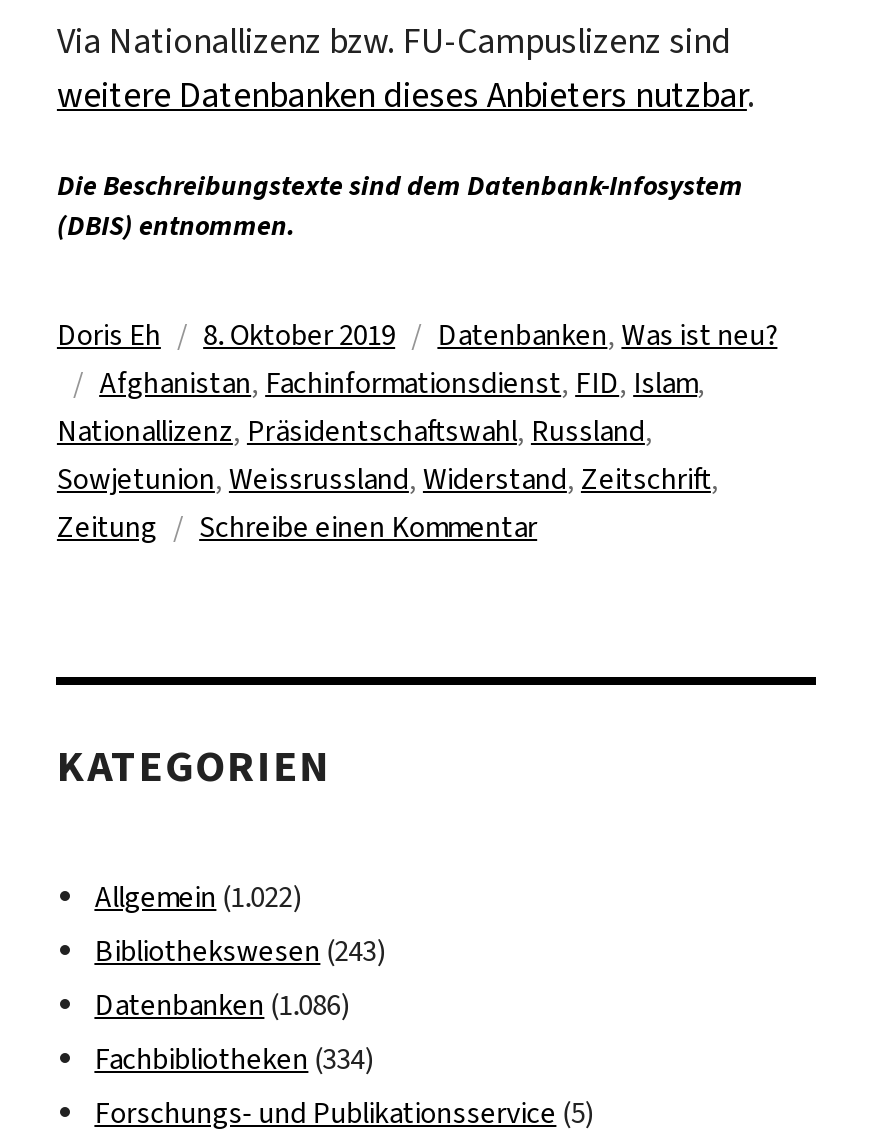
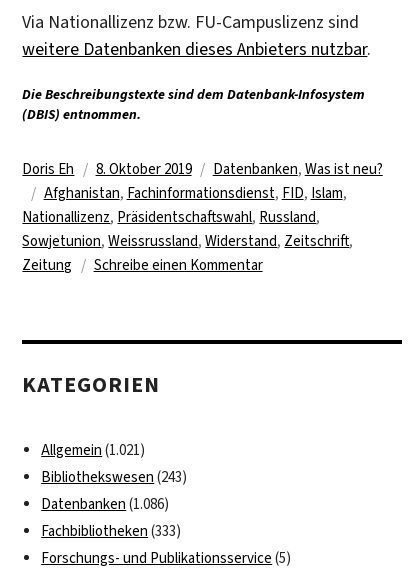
[94,877,302,917] Allgemein (1.022) -> [41,440,145,460] Allgemein (1.021)
[94,1039,374,1079] Fachbibliotheken (334) -> [41,521,181,541] Fachbibliotheken (333)

